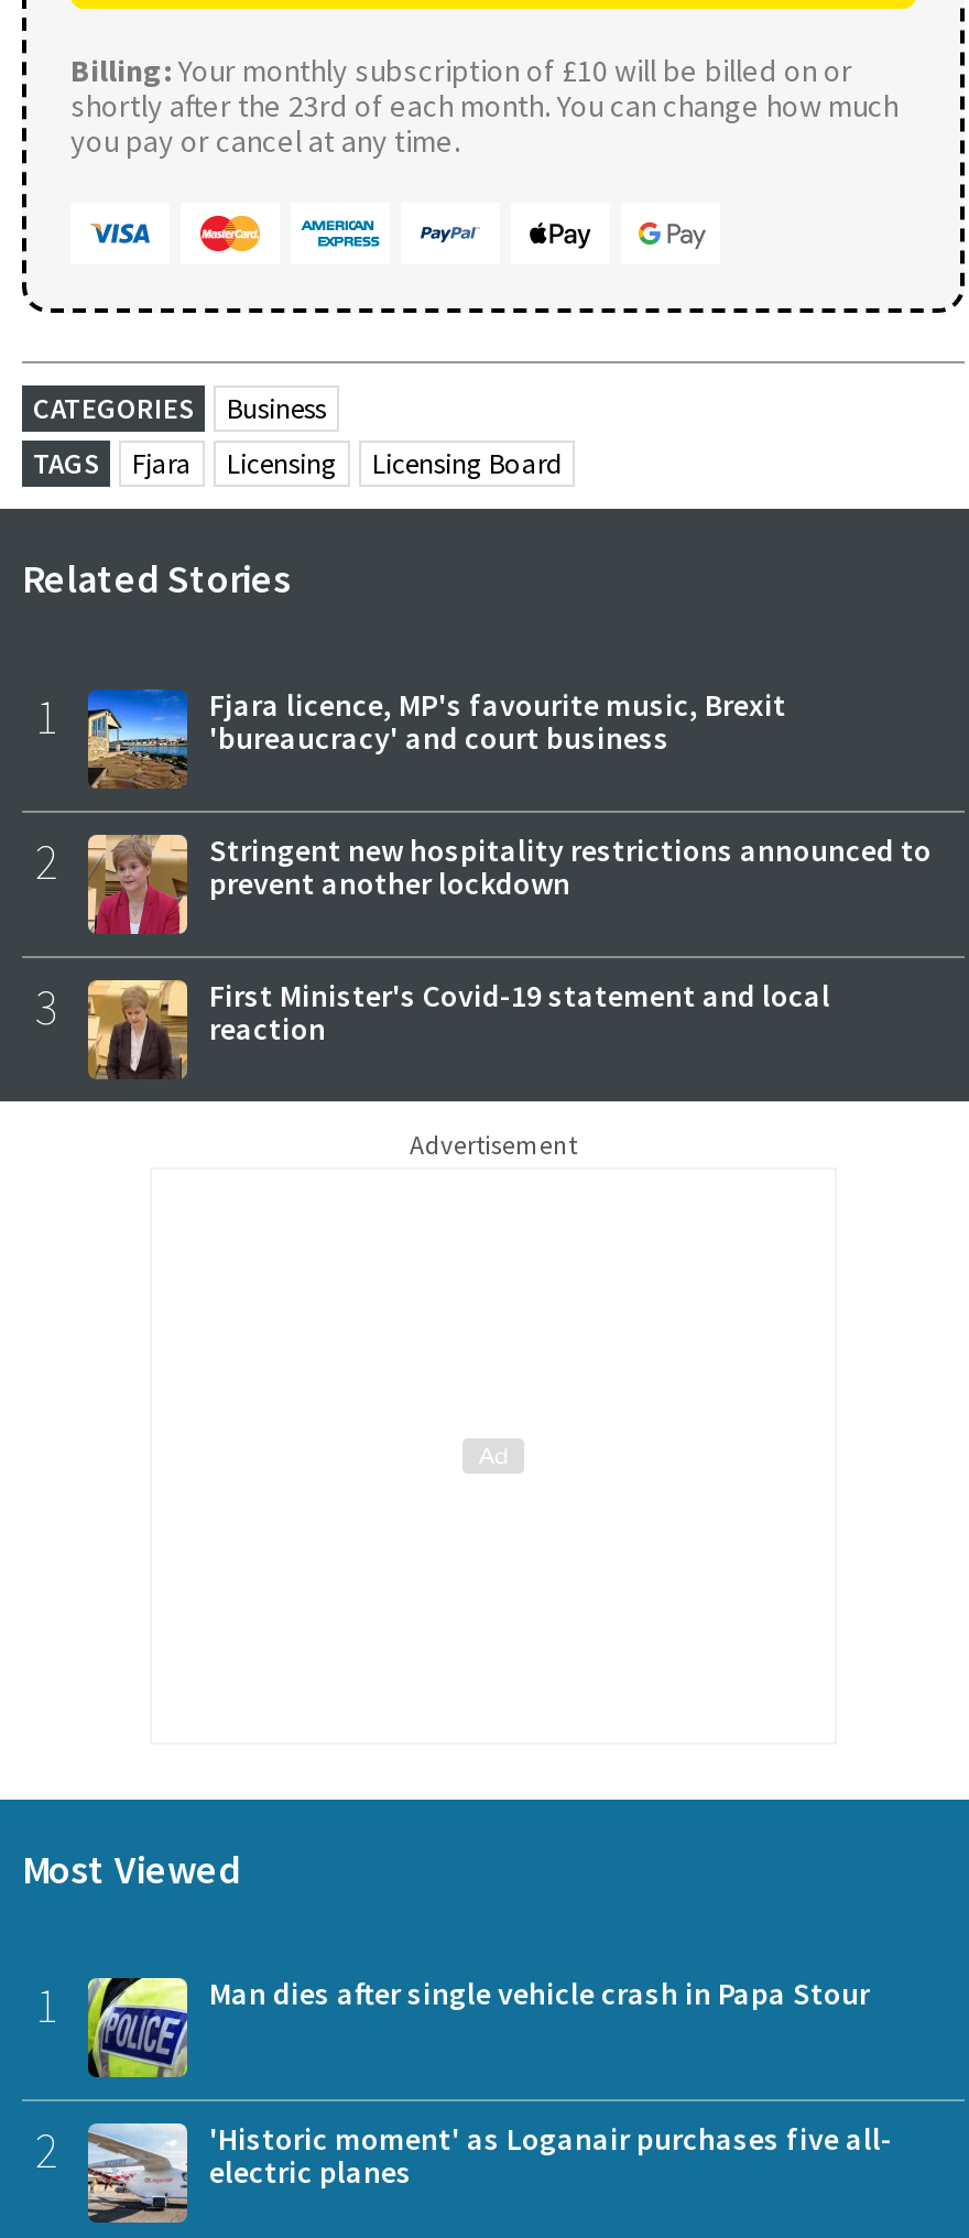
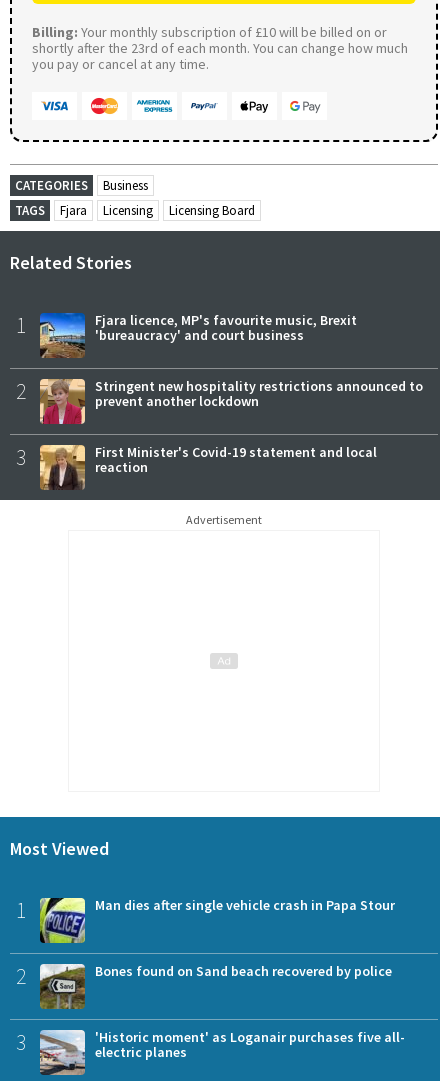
none -> [16,962,392,1056] [image] | Bones found on Sand beach recovered by police | 3

